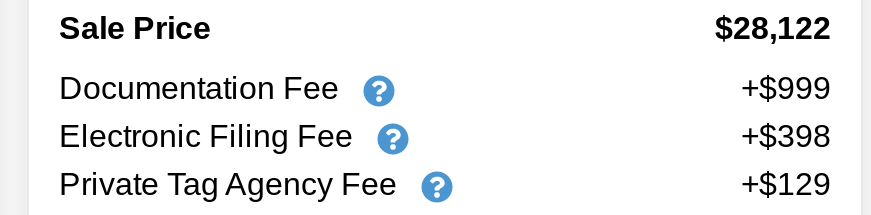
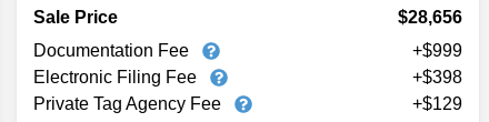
[715,11,831,45] $28,122 -> [398,7,462,26] $28,656

